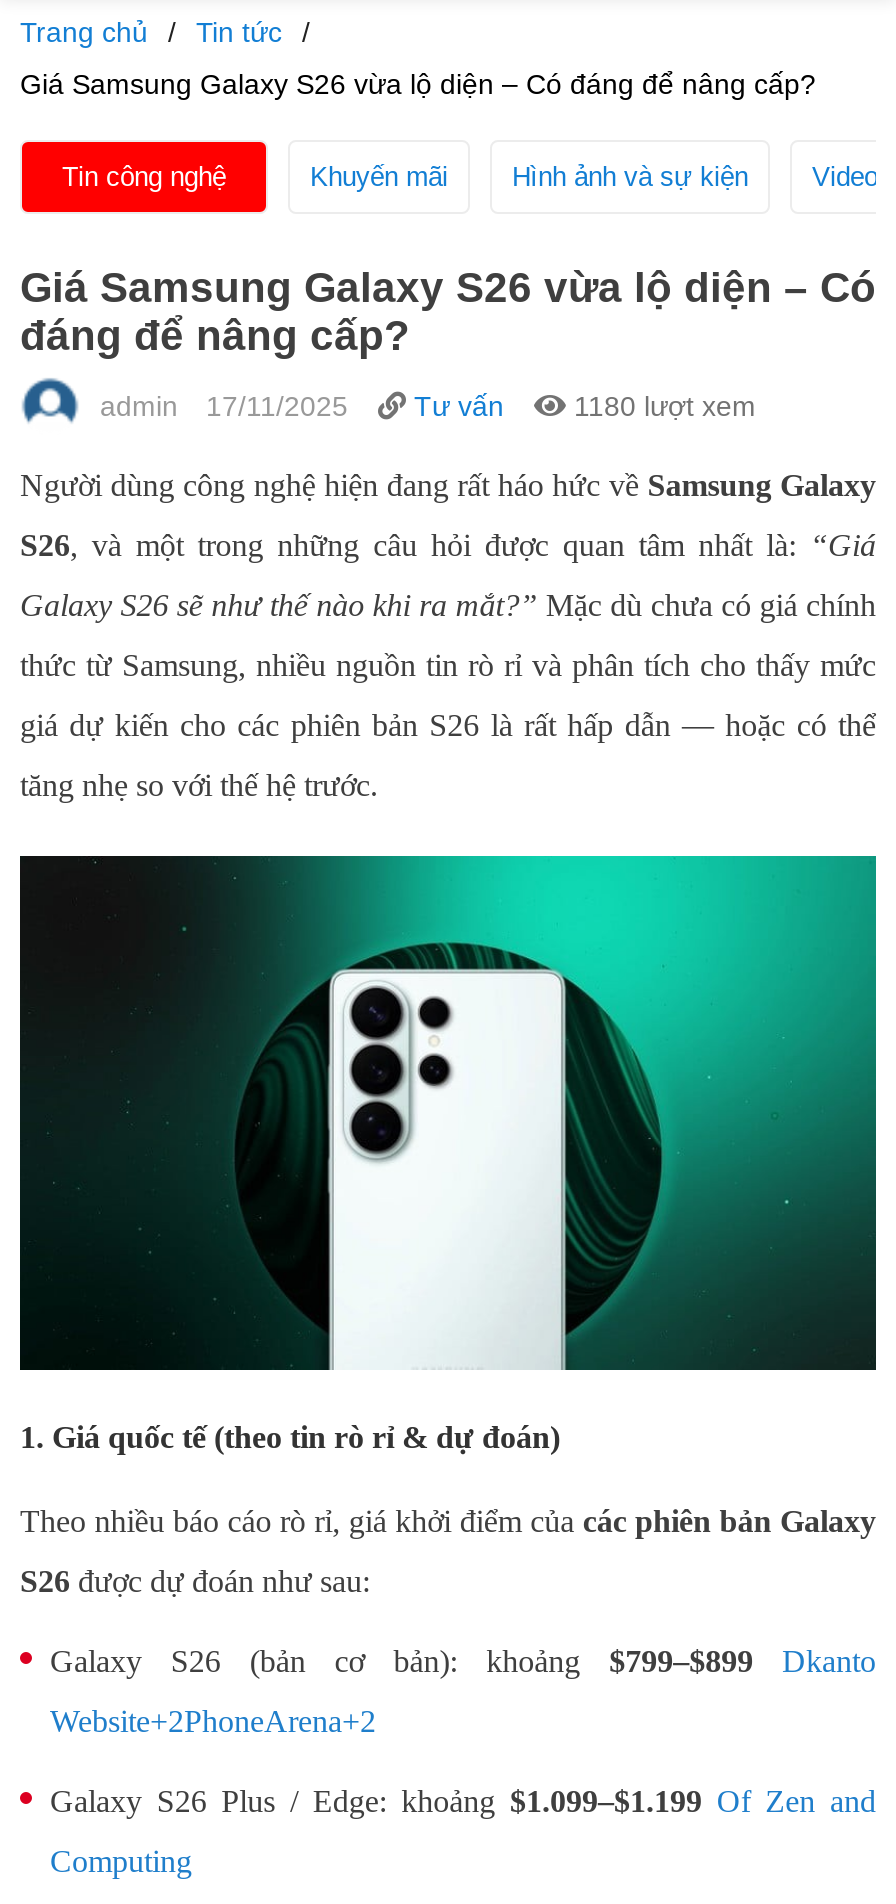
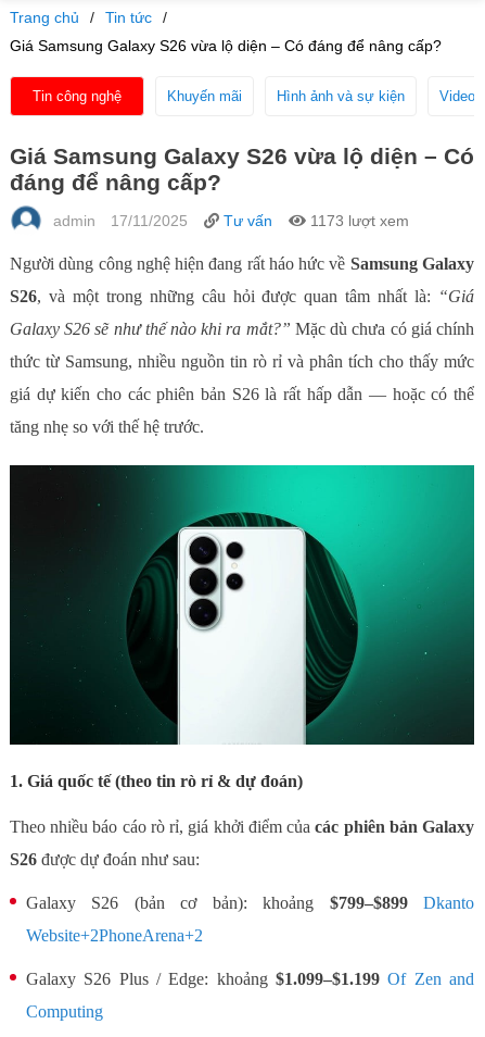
[574,390,756,422] 1180 lượt xem -> [310,212,409,229] 1173 lượt xem

